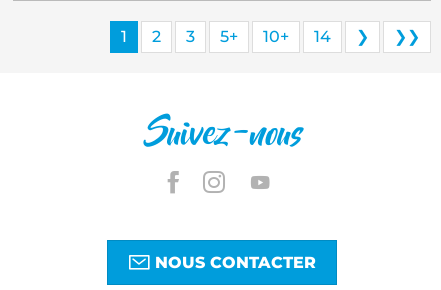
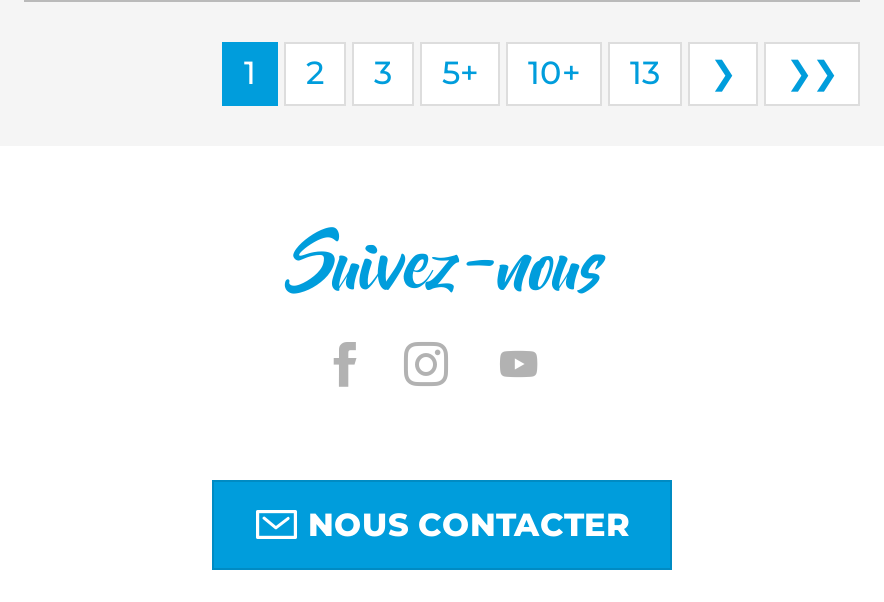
[314,27,331,46] 14 -> [630,54,660,92] 13

